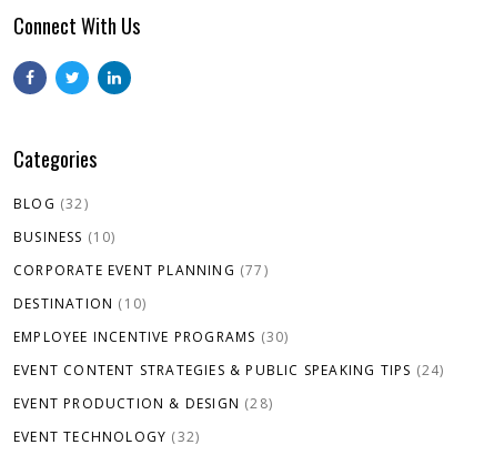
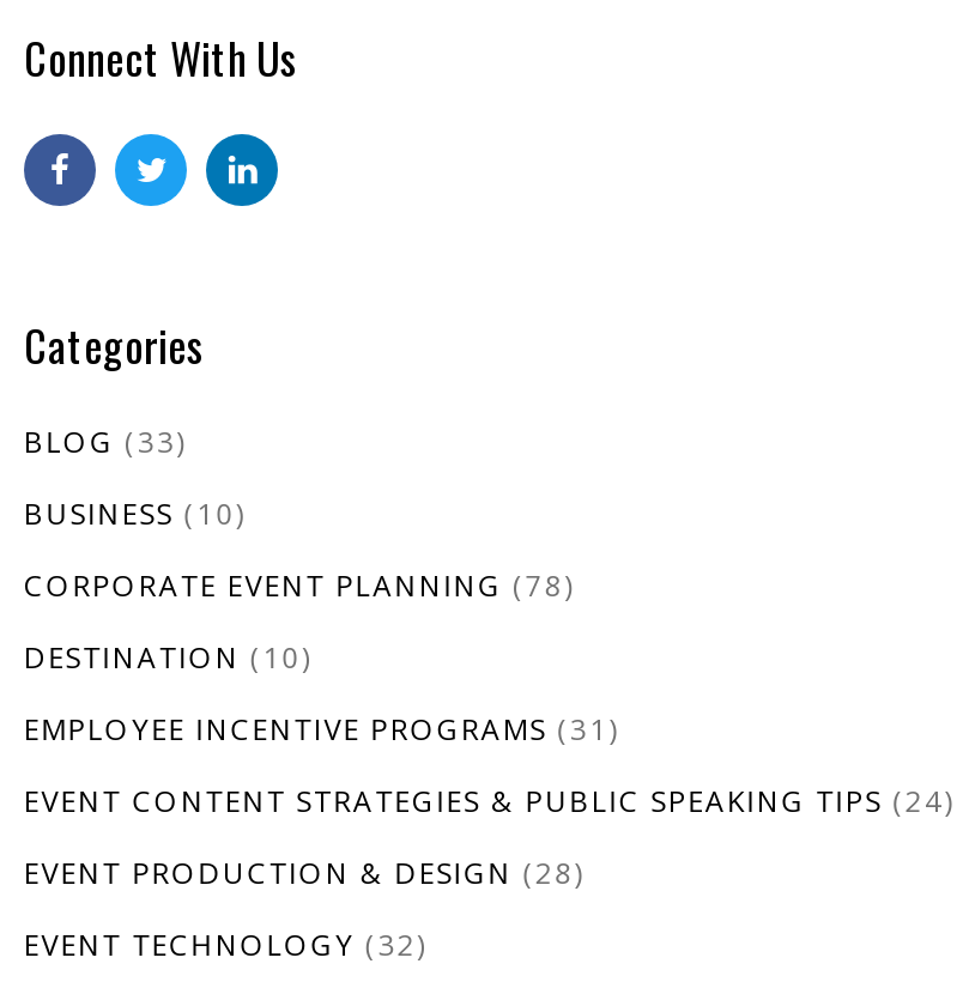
[13,194,89,213] BLOG (32) -> [24,421,186,462] BLOG (33)
[13,261,268,279] CORPORATE EVENT PLANNING (77) -> [24,565,574,605] CORPORATE EVENT PLANNING (78)
[13,327,289,346] EMPLOYEE INCENTIVE PROGRAMS (30) -> [24,708,619,749] EMPLOYEE INCENTIVE PROGRAMS (31)

